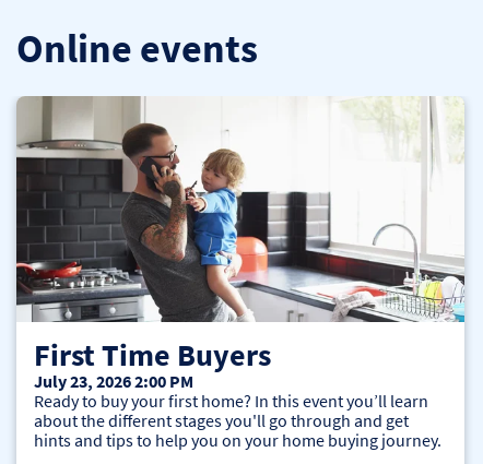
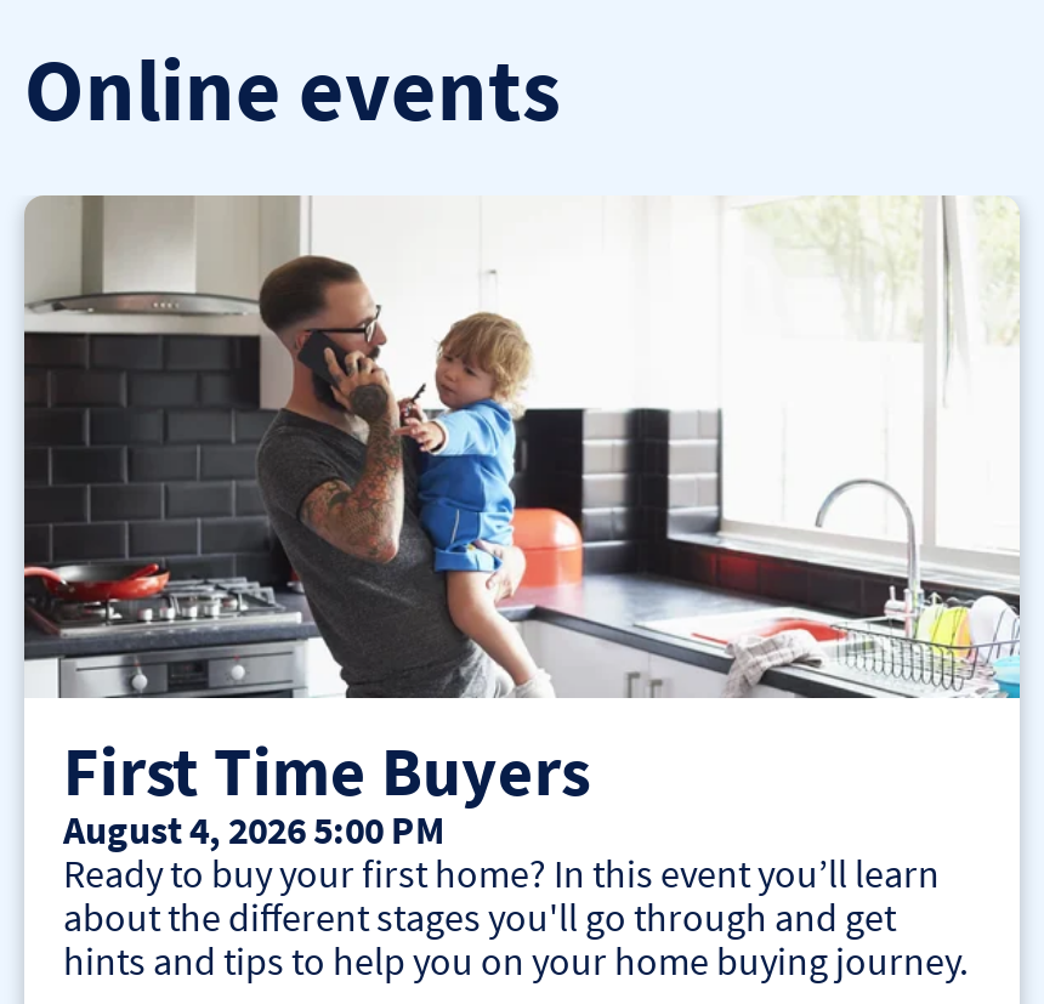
[34,370,193,392] July 23, 2026 2:00 PM -> [63,804,444,853] August 4, 2026 5:00 PM

